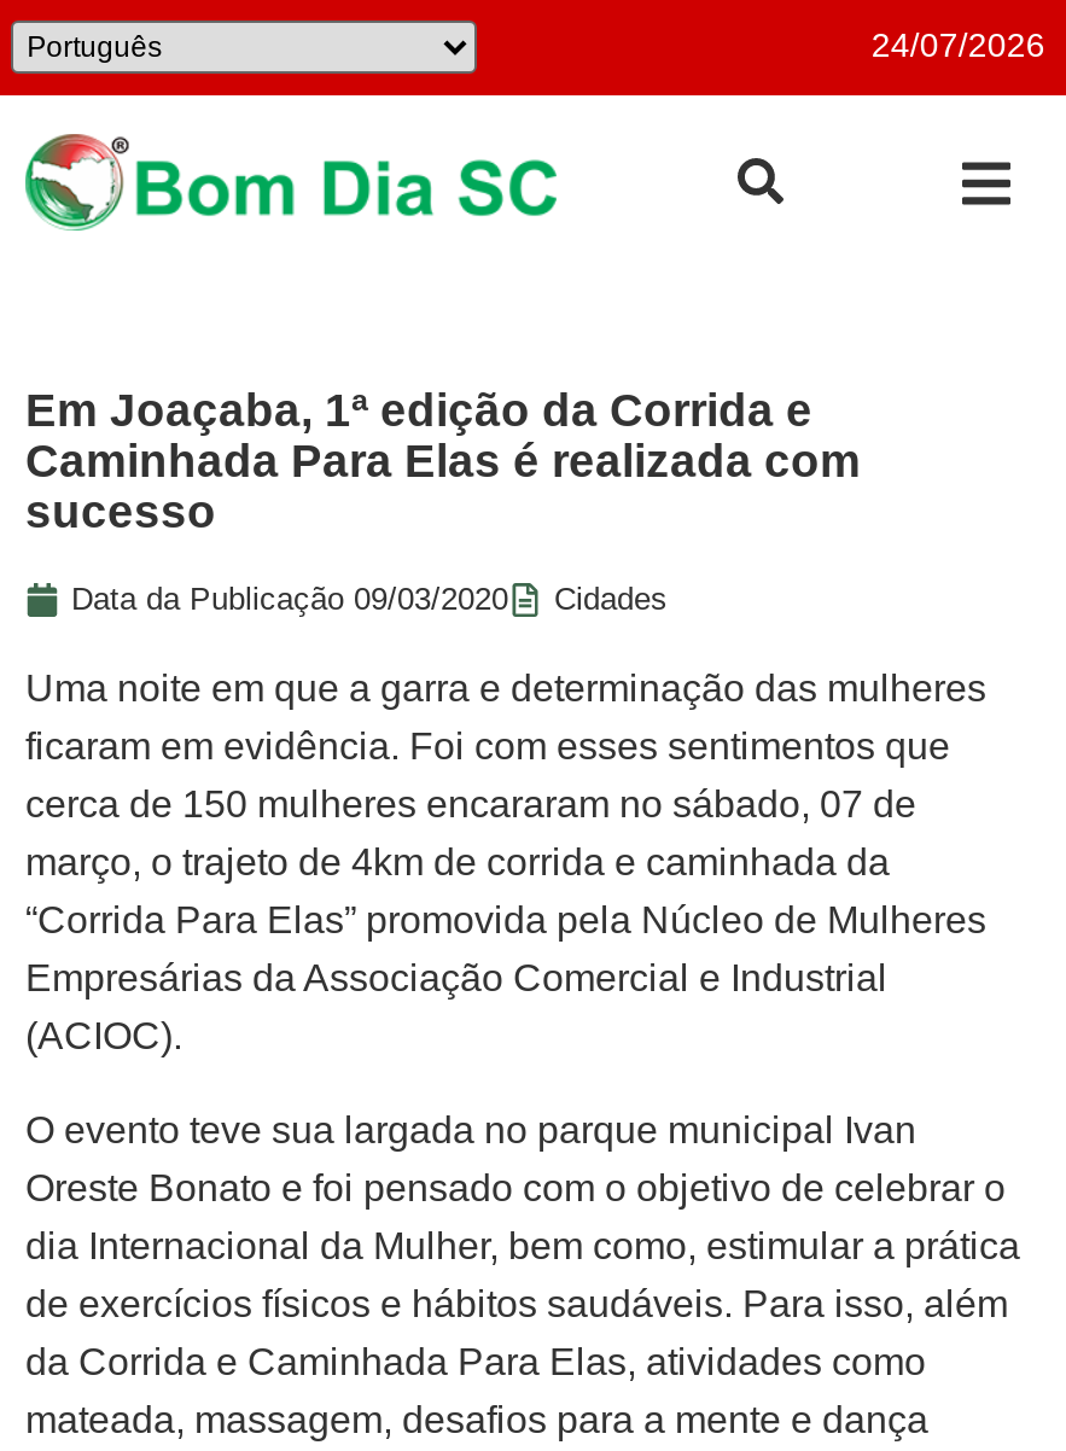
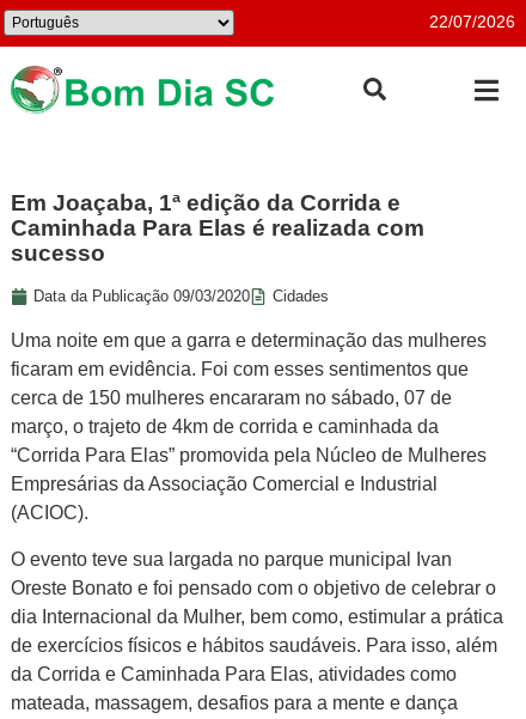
[871,24,1045,63] 24/07/2026 -> [430,11,516,31] 22/07/2026

